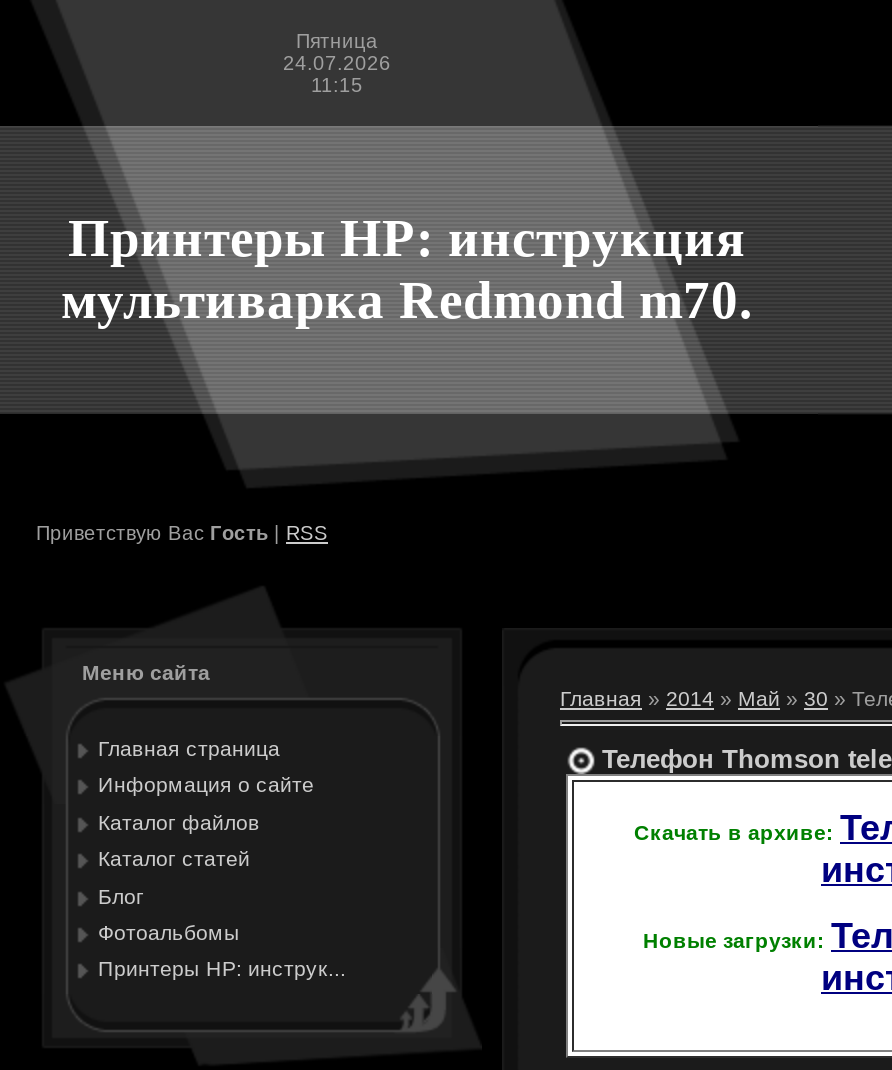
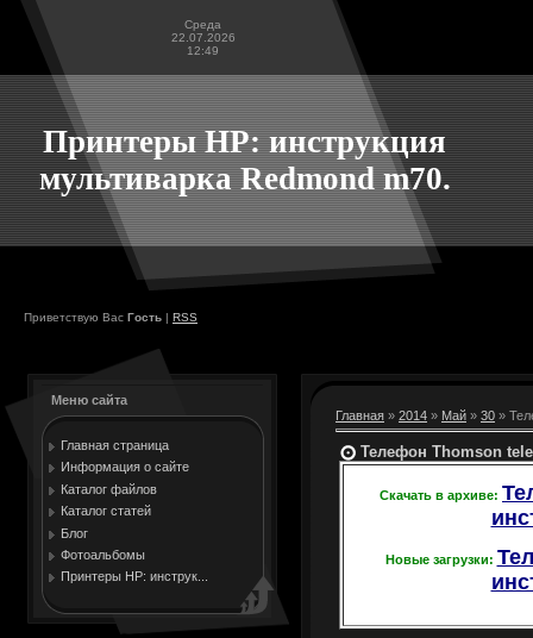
[283,30,391,96] Пятница | 24.07.2026 | 11:15 -> [171,18,235,57] Среда | 22.07.2026 | 12:49

